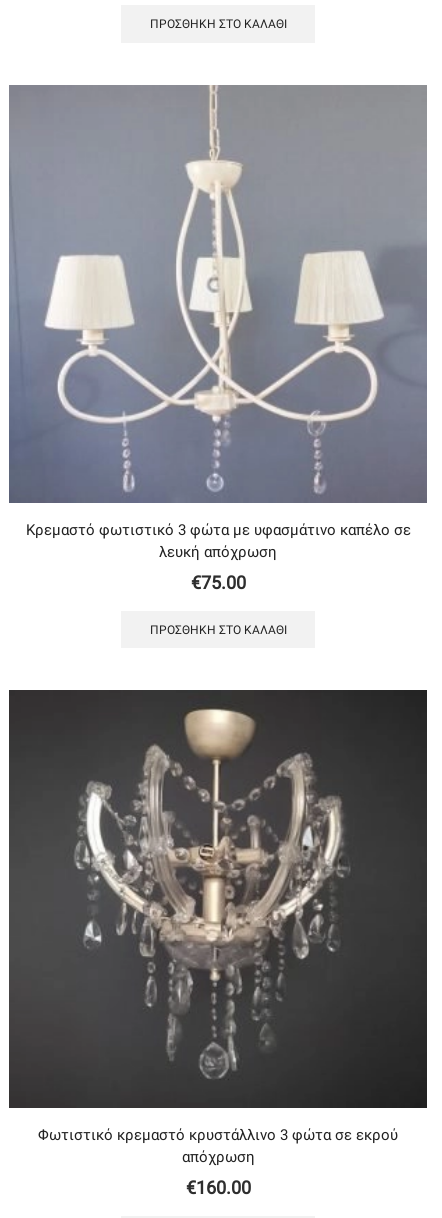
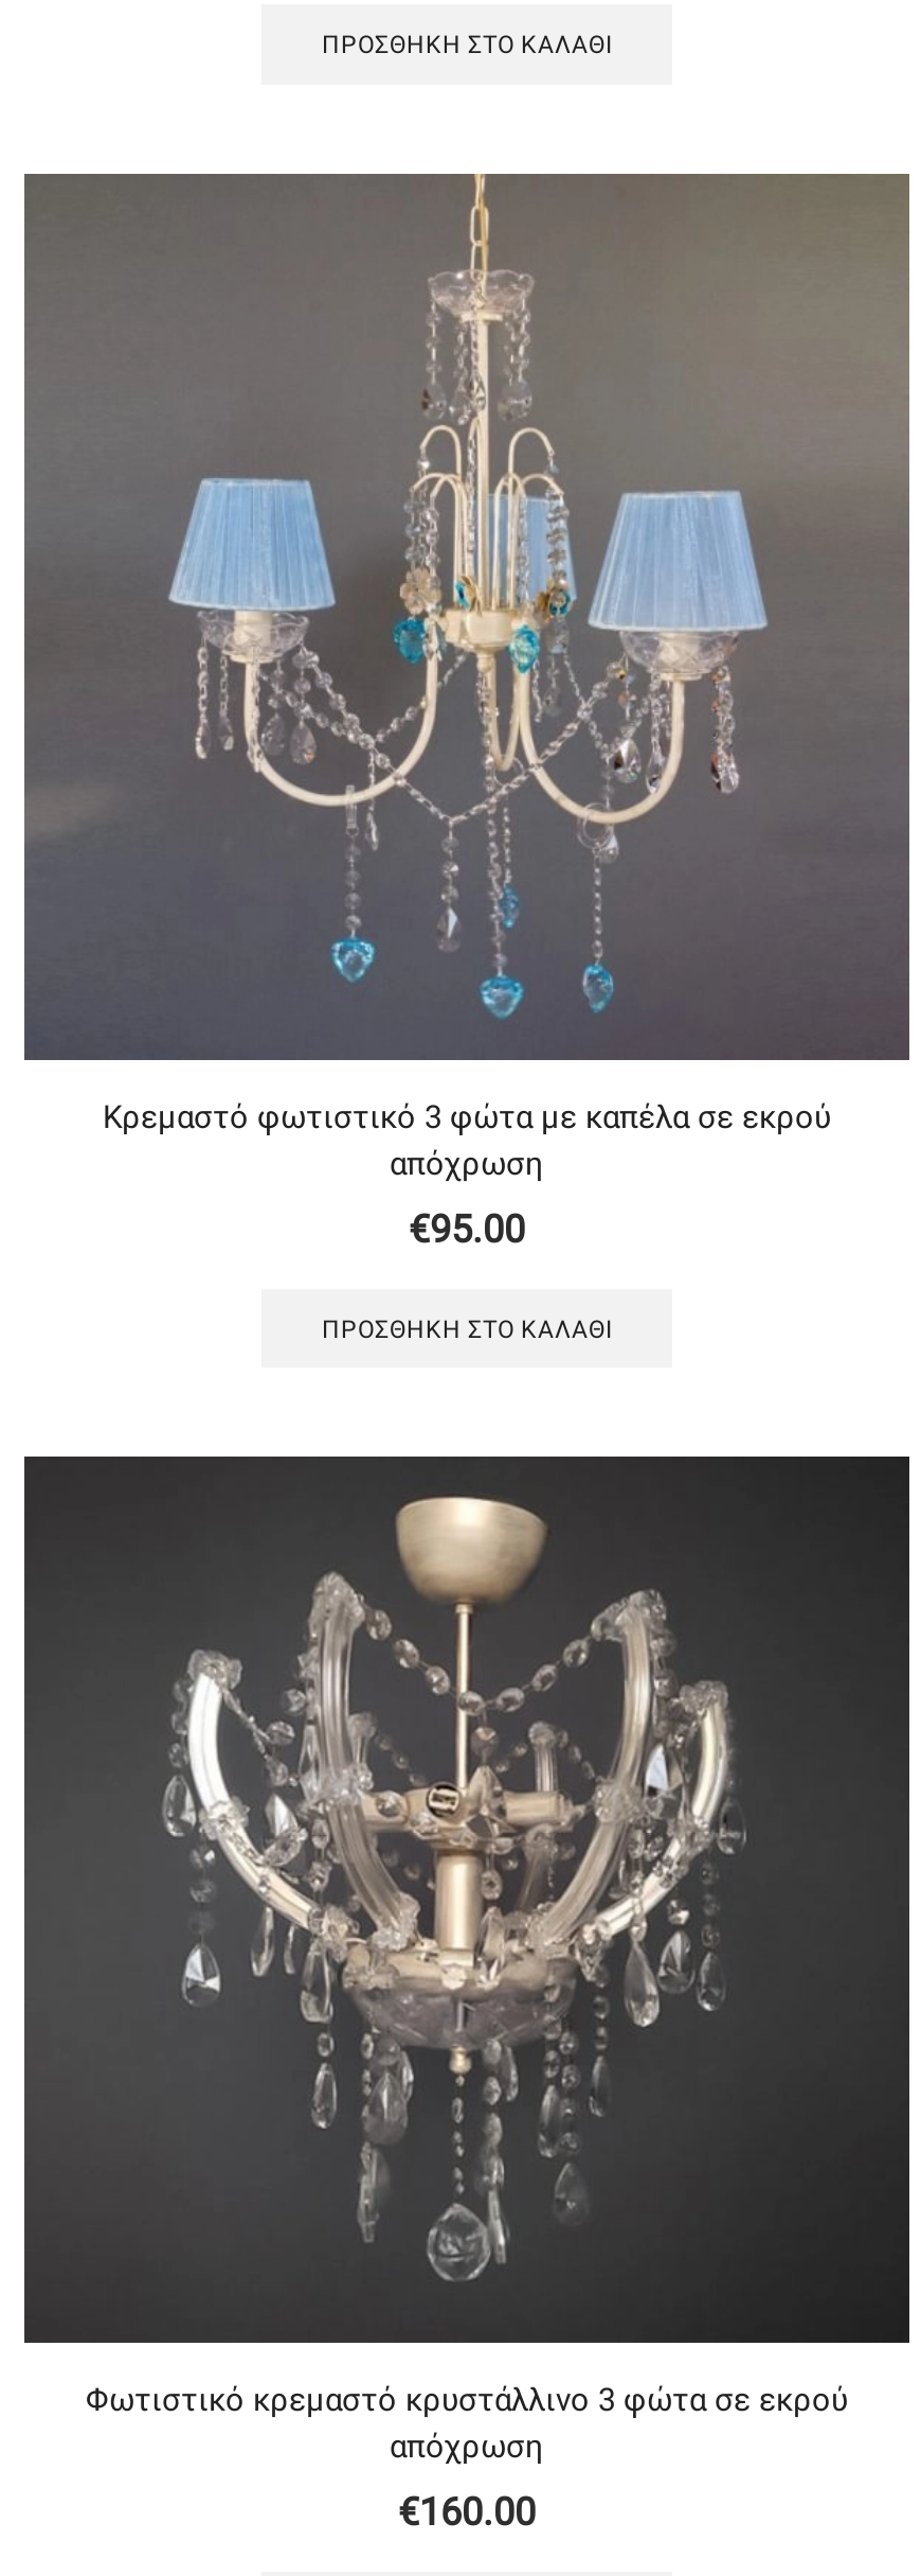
[9,85,427,561] [image] | Κρεμαστό φωτιστικό 3 φώτα με υφασμάτινο καπέλο σε | λευκή απόχρωση -> [24,174,907,1183] [image] | Κρεμαστό φωτιστικό 3 φώτα με καπέλα σε εκρού | απόχρωση
[190,572,245,593] €75.00 -> [409,1206,525,1250] €95.00

